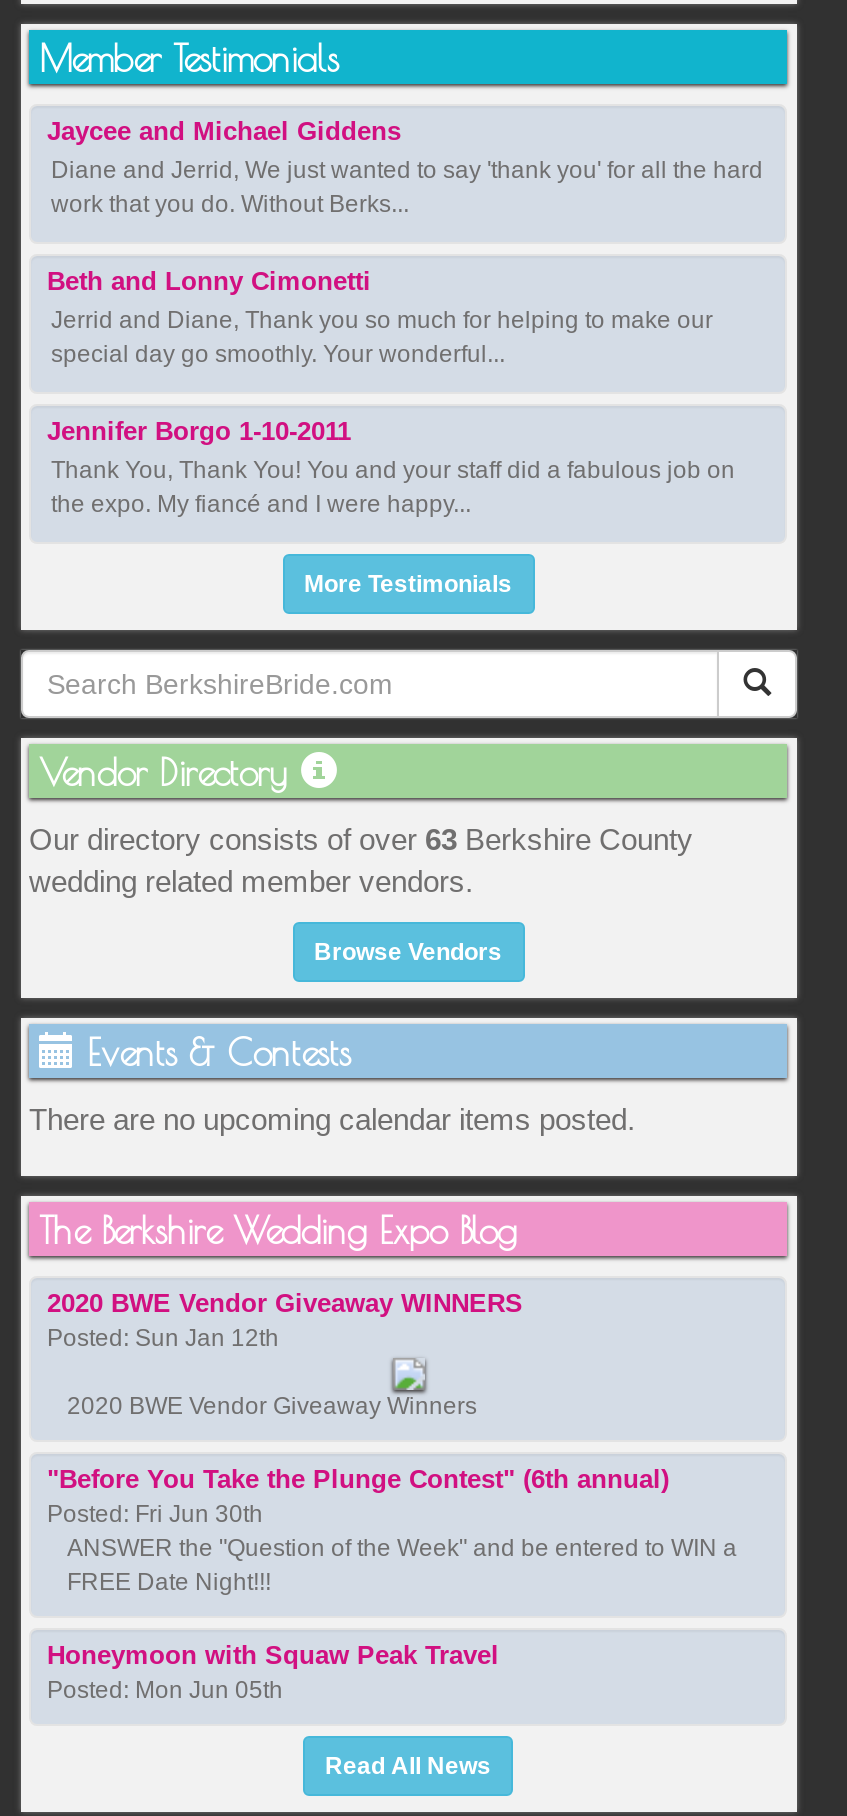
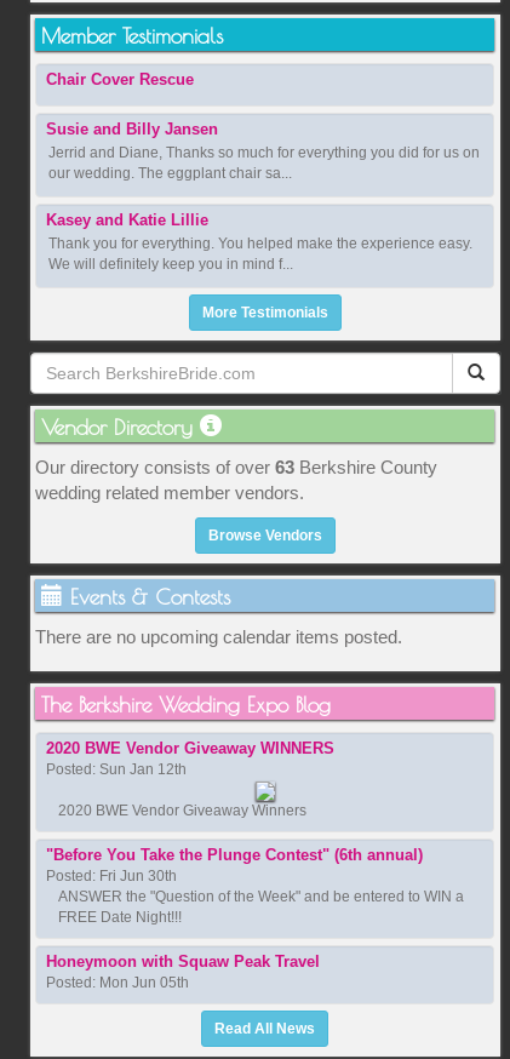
[47,116,763,218] Jaycee and Michael Giddens | Diane and Jerrid, We just wanted to say 'thank you' for all the hard | work that you do. Without Berks... -> [46,70,194,89] Chair Cover Rescue
[47,266,713,368] Beth and Lonny Cimonetti | Jerrid and Diane, Thank you so much for helping to make our | special day go smoothly. Your wonderful... -> [46,120,480,182] Susie and Billy Jansen | Jerrid and Diane, Thanks so much for everything you did for us on | our wedding. The eggplant chair sa...
[47,416,735,518] Jennifer Borgo 1-10-2011 | Thank You, Thank You! You and your staff did a fabulous job on | the expo. My fiancé and I were happy... -> [46,211,472,273] Kasey and Katie Lillie | Thank you for everything. You helped make the experience easy. | We will definitely keep you in mind f...

